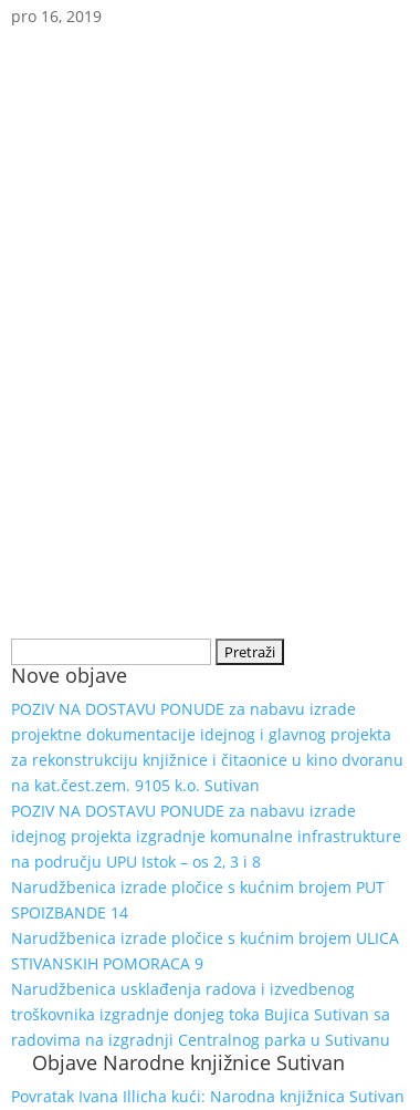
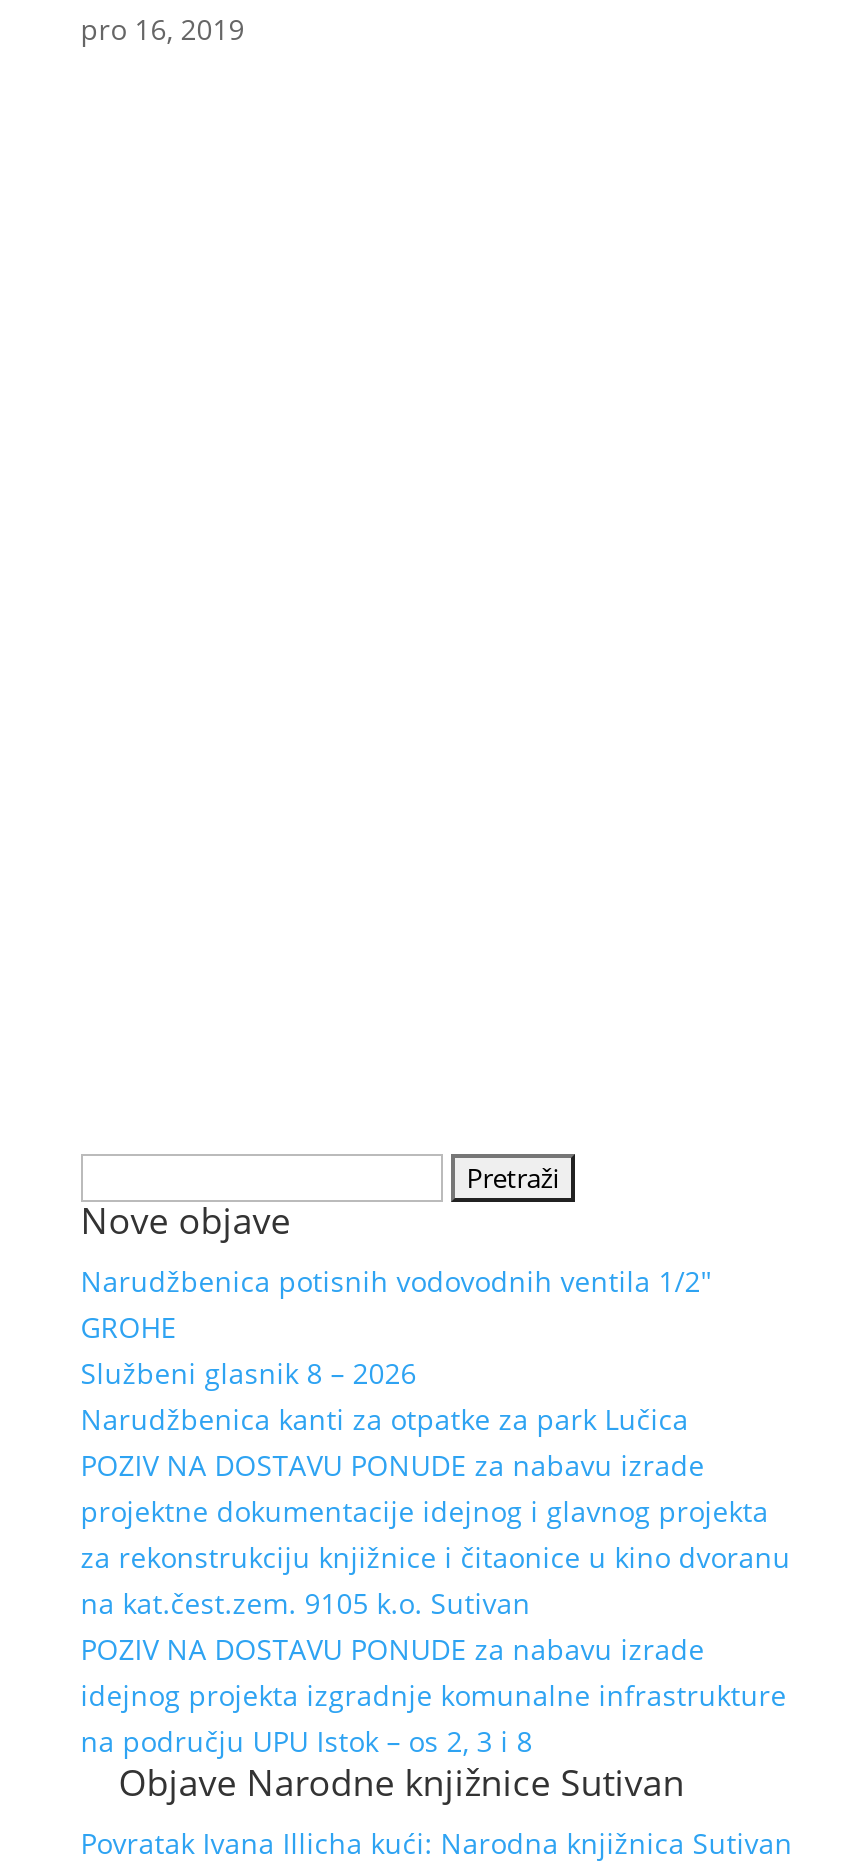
none -> [81,1262,713,1438] Narudžbenica potisnih vodovodnih ventila 1/2″ | GROHE | Službeni glasnik 8 – 2026 | Narudžbenica kanti za otpatke za park Lučica
moved [11,698,403,872] -> [81,1446,791,1760]: POZIV NA DOSTAVU PONUDE za nabavu izrade | projektne dokumentacije idejnog i glavnog projekta | za rekonstrukciju knjižnice i čitaonice u kino dvoranu | na kat.čest.zem. 9105 k.o. Sutivan | POZIV NA DOSTAVU PONUDE za nabavu izrade | idejnog projekta izgradnje komunalne infrastrukture | na području UPU Istok – os 2, 3 i 8
[11,876,399,1050] Narudžbenica izrade pločice s kućnim brojem PUT | SPOIZBANDE 14 | Narudžbenica izrade pločice s kućnim brojem ULICA | STIVANSKIH POMORACA 9 | Narudžbenica usklađenja radova i izvedbenog | troškovnika izgradnje donjeg toka Bujica Sutivan sa | radovima na izgradnji Centralnog parka u Sutivanu -> none

